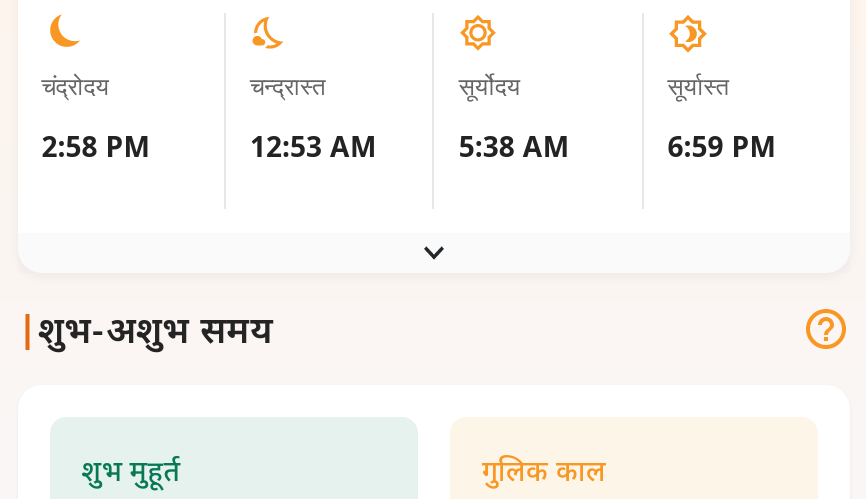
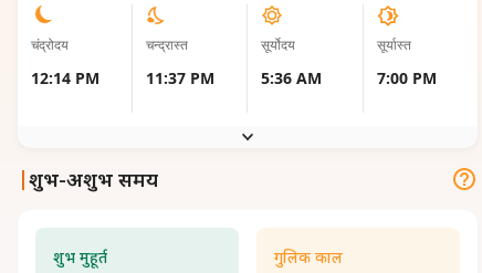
[41,127,149,165] 2:58 PM -> [31,67,99,88] 12:14 PM
[250,127,376,165] 12:53 AM -> [146,67,214,88] 11:37 PM
[459,127,569,165] 5:38 AM -> [261,67,322,88] 5:36 AM
[668,127,776,165] 6:59 PM -> [377,67,436,88] 7:00 PM

